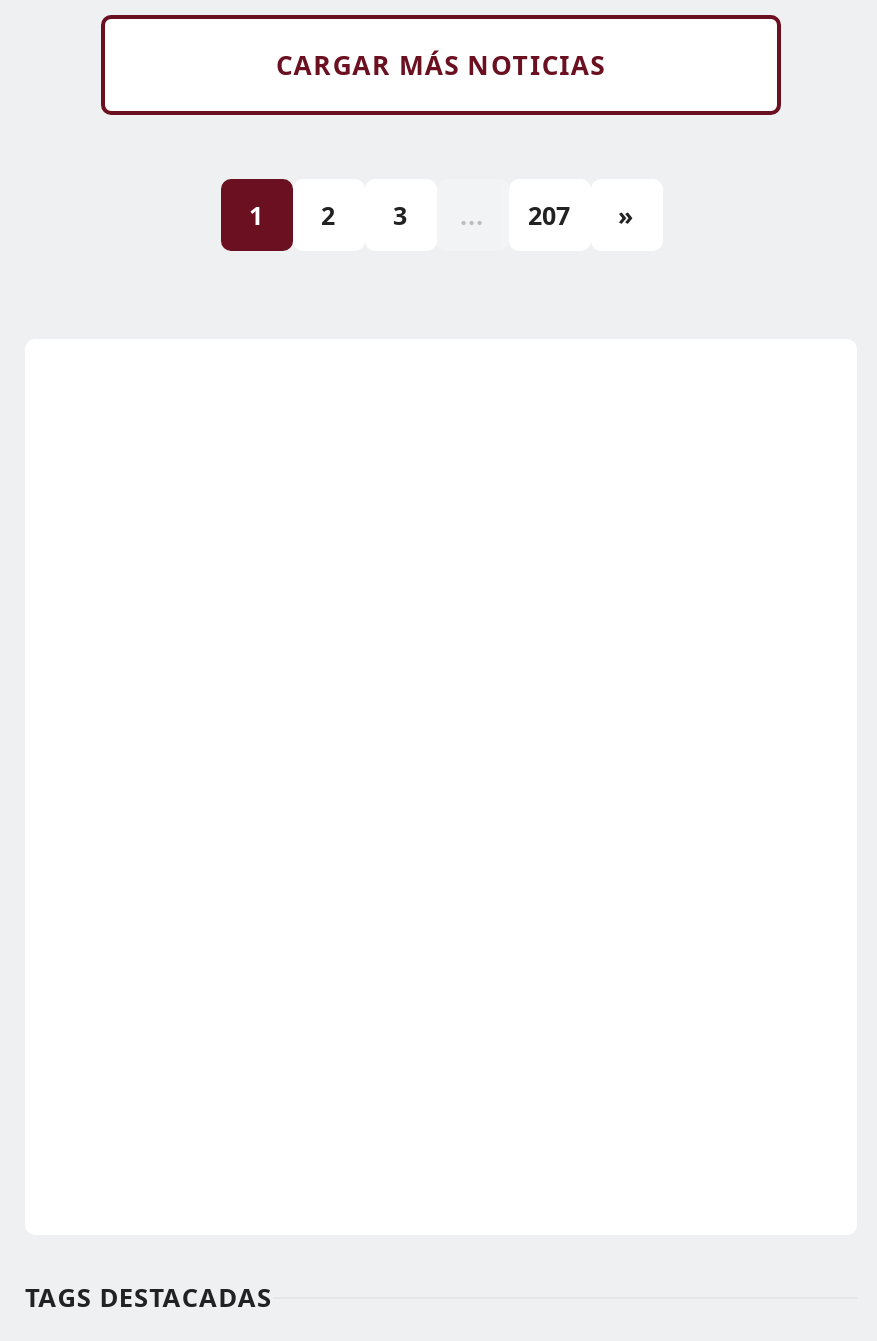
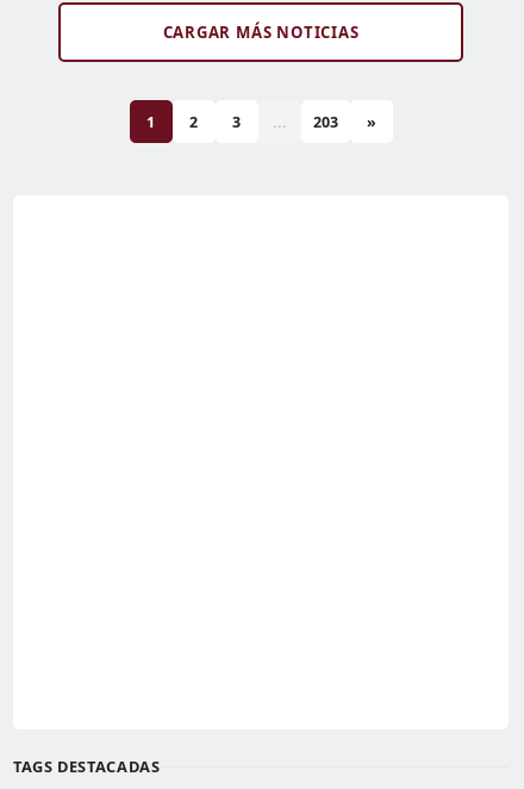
[528,198,570,232] 207 -> [313,111,338,132] 203

